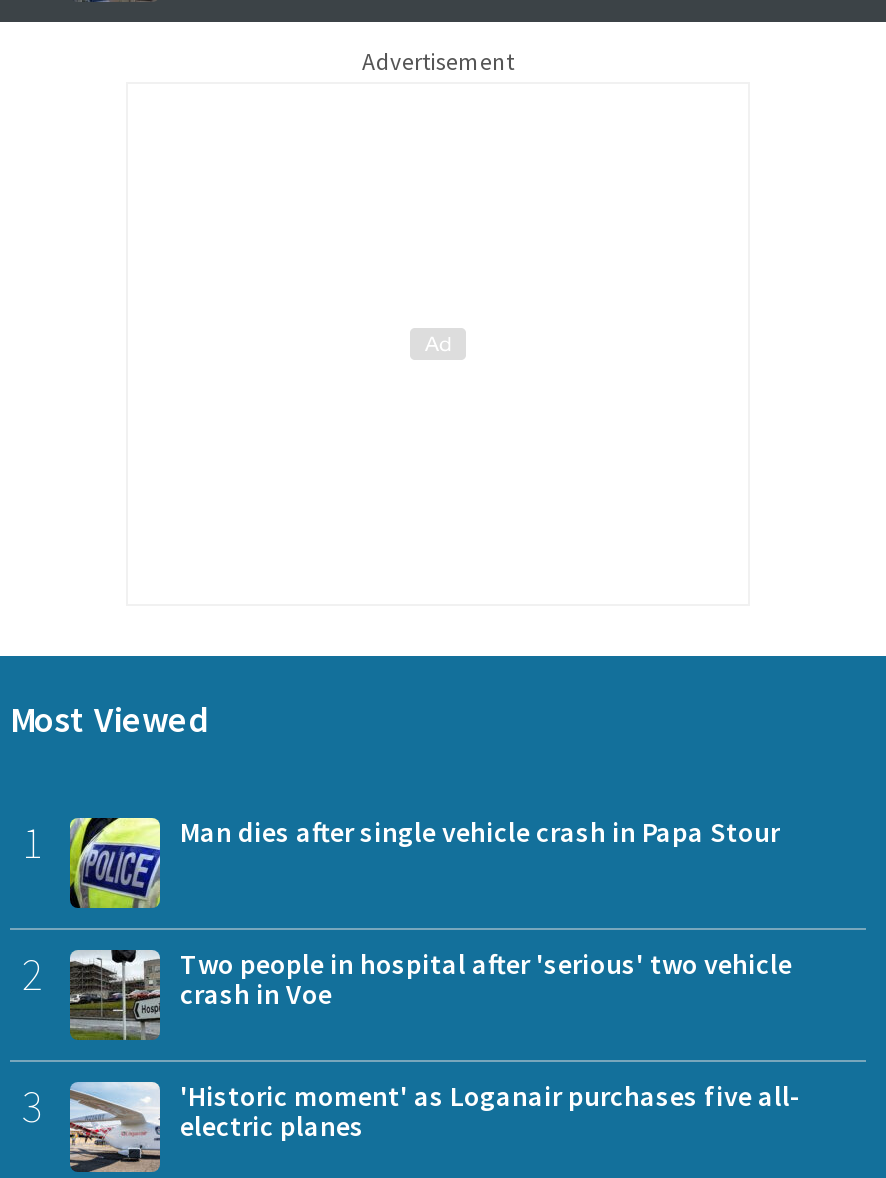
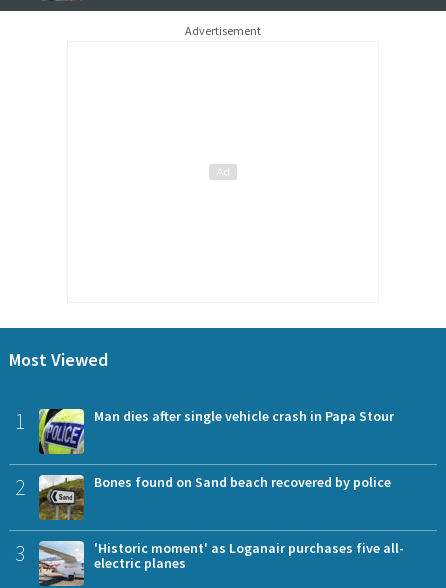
[68,947,792,1040] [image] | Two people in hospital after 'serious' two vehicle | crash in Voe -> [38,473,391,520] [image] | Bones found on Sand beach recovered by police

